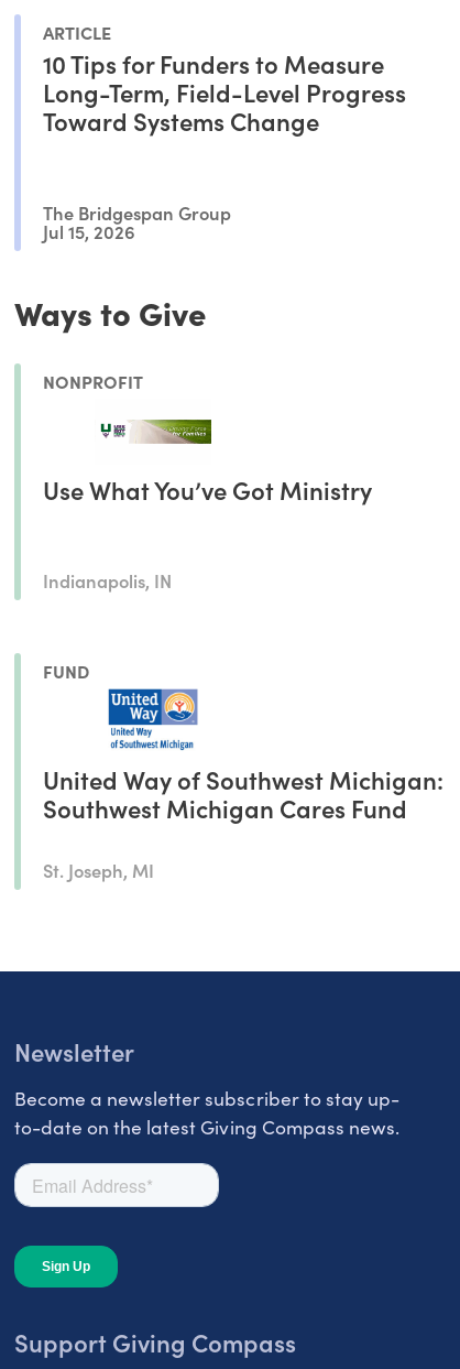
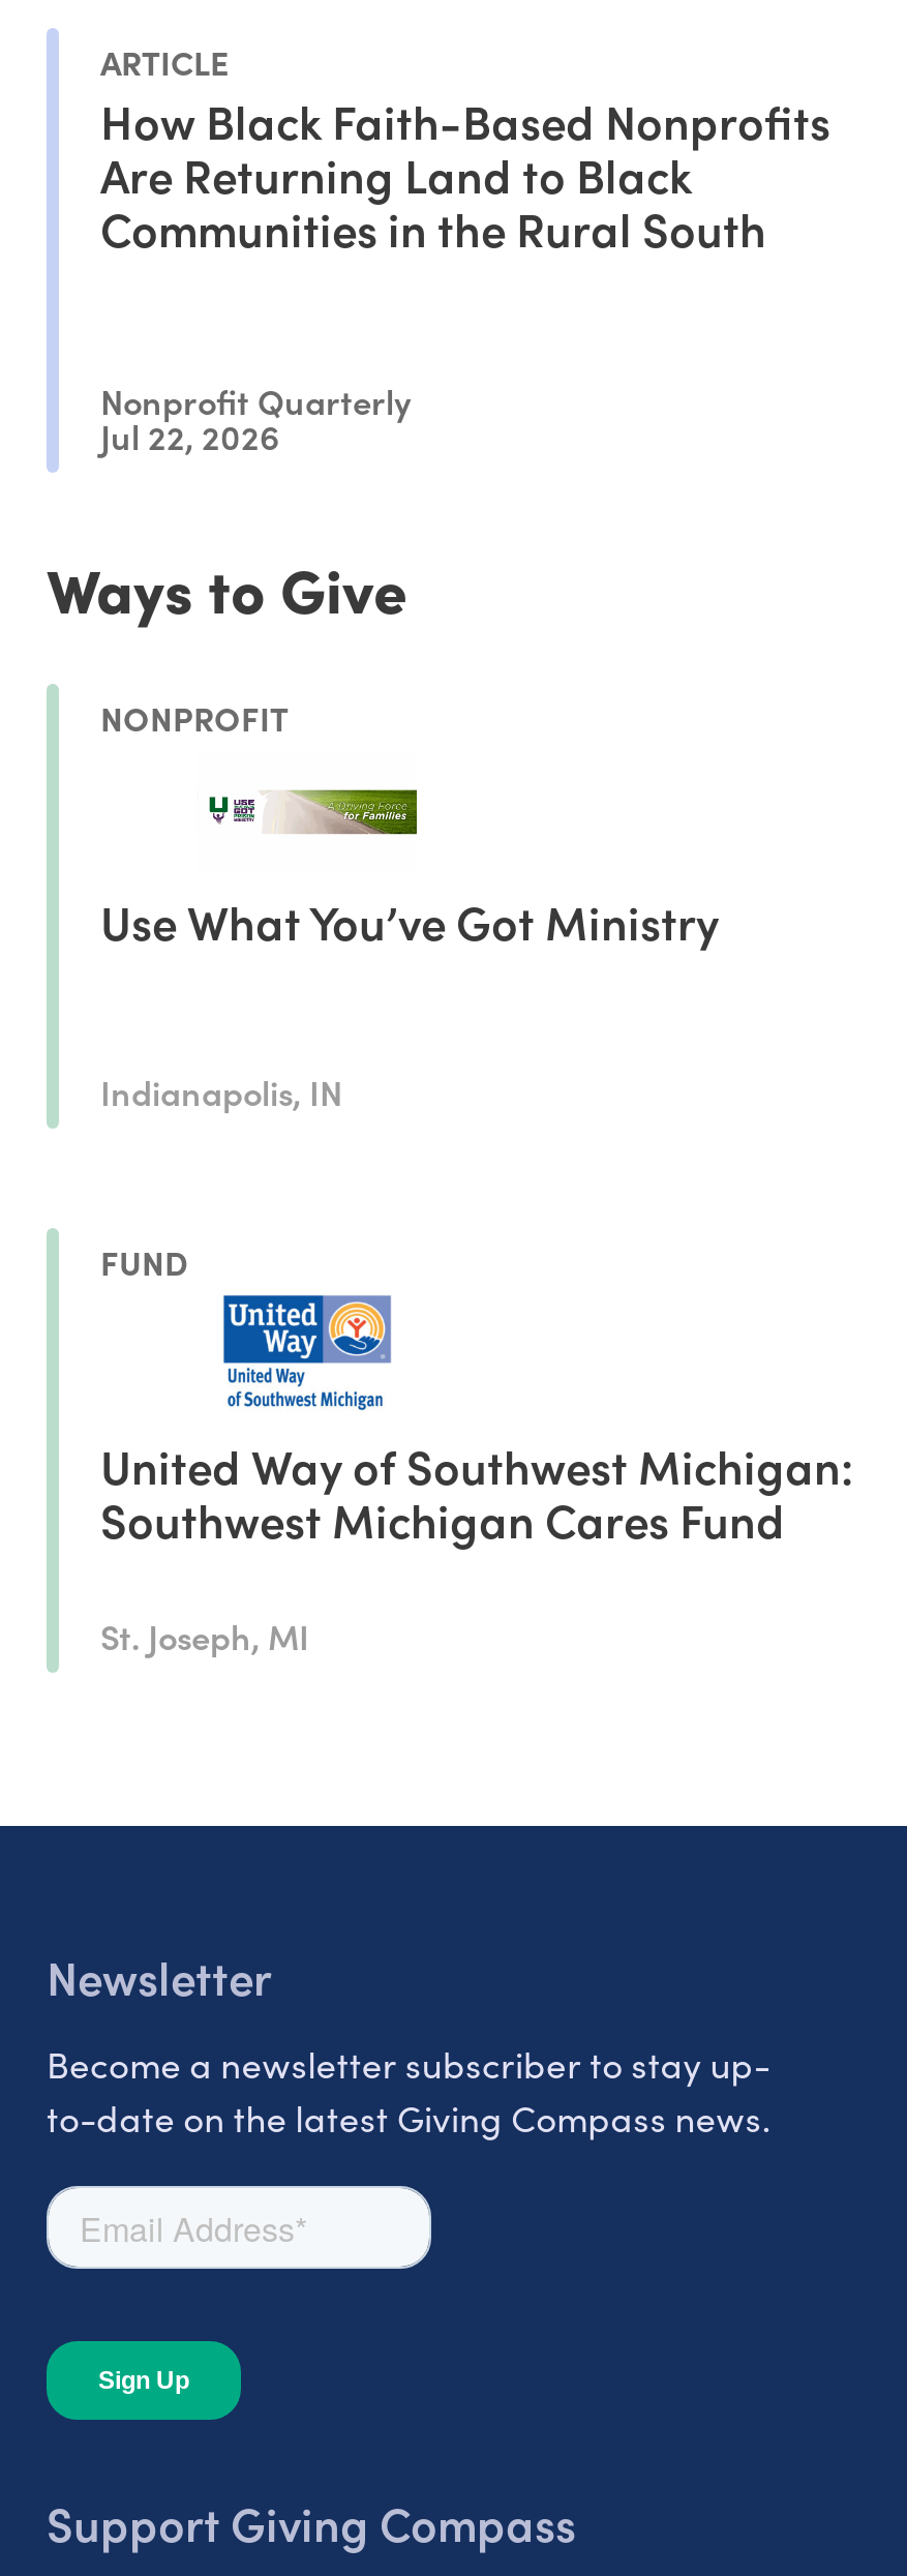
[43,47,406,138] 10 Tips for Funders to Measure | Long-Term, Field-Level Progress | Toward Systems Change -> [100,89,830,261] How Black Faith-Based Nonprofits | Are Returning Land to Black | Communities in the Rural South
[43,199,231,244] The Bridgespan Group | Jul 15, 2026 -> [100,376,411,459] Nonprofit Quarterly | Jul 22, 2026

